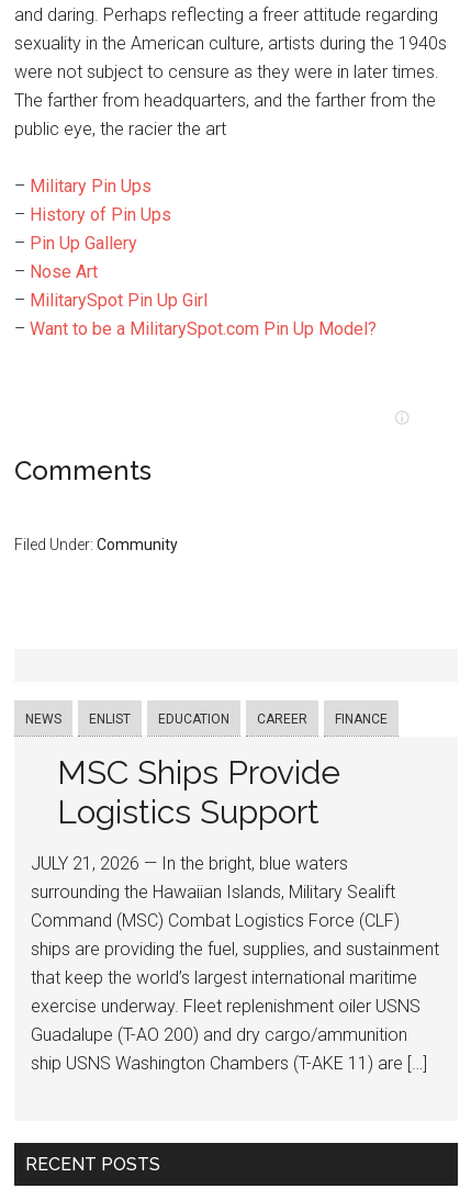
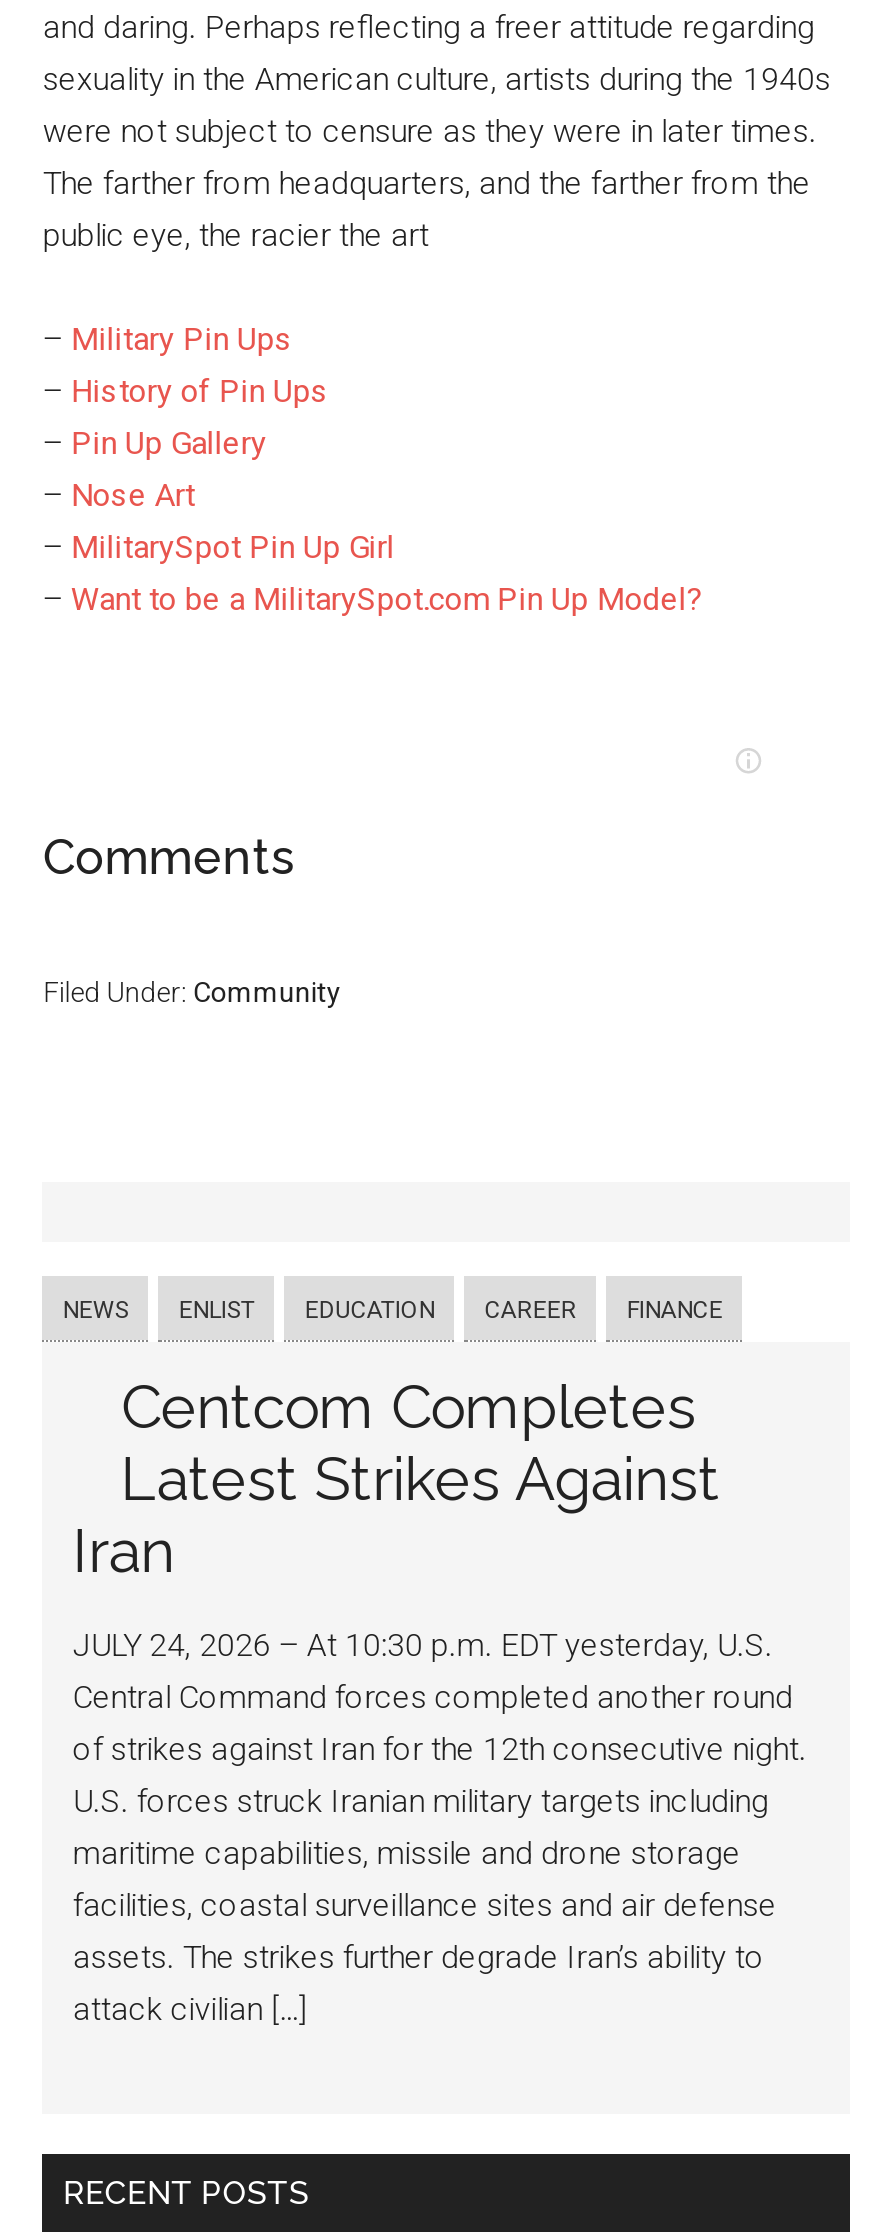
[58,753,341,831] MSC Ships Provide | Logistics Support -> [73,1372,721,1586] Centcom Completes | Latest Strikes Against | Iran
[31,853,440,1074] JULY 21, 2026 — In the bright, blue waters | surrounding the Hawaiian Islands, Military Sealift | Command (MSC) Combat Logistics Force (CLF) | ships are providing the fuel, supplies, and sustainment | that keep the world’s largest international maritime | exercise underway. Fleet replenishment oiler USNS | Guadalupe (T-AO 200) and dry cargo/ammunition | ship USNS Washington Chambers (T-AKE 11) are […] -> [73,1626,807,2028] JULY 24, 2026 – At 10:30 p.m. EDT yesterday, U.S. | Central Command forces completed another round | of strikes against Iran for the 12th consecutive night. | U.S. forces struck Iranian military targets including | maritime capabilities, missile and drone storage | facilities, coastal surveillance sites and air defense | assets. The strikes further degrade Iran’s ability to | attack civilian […]

